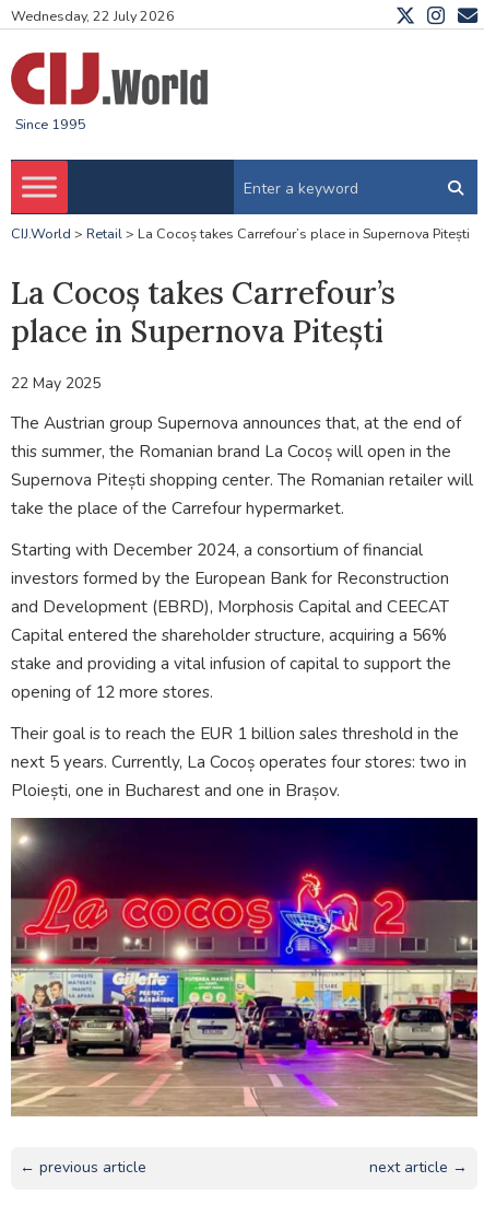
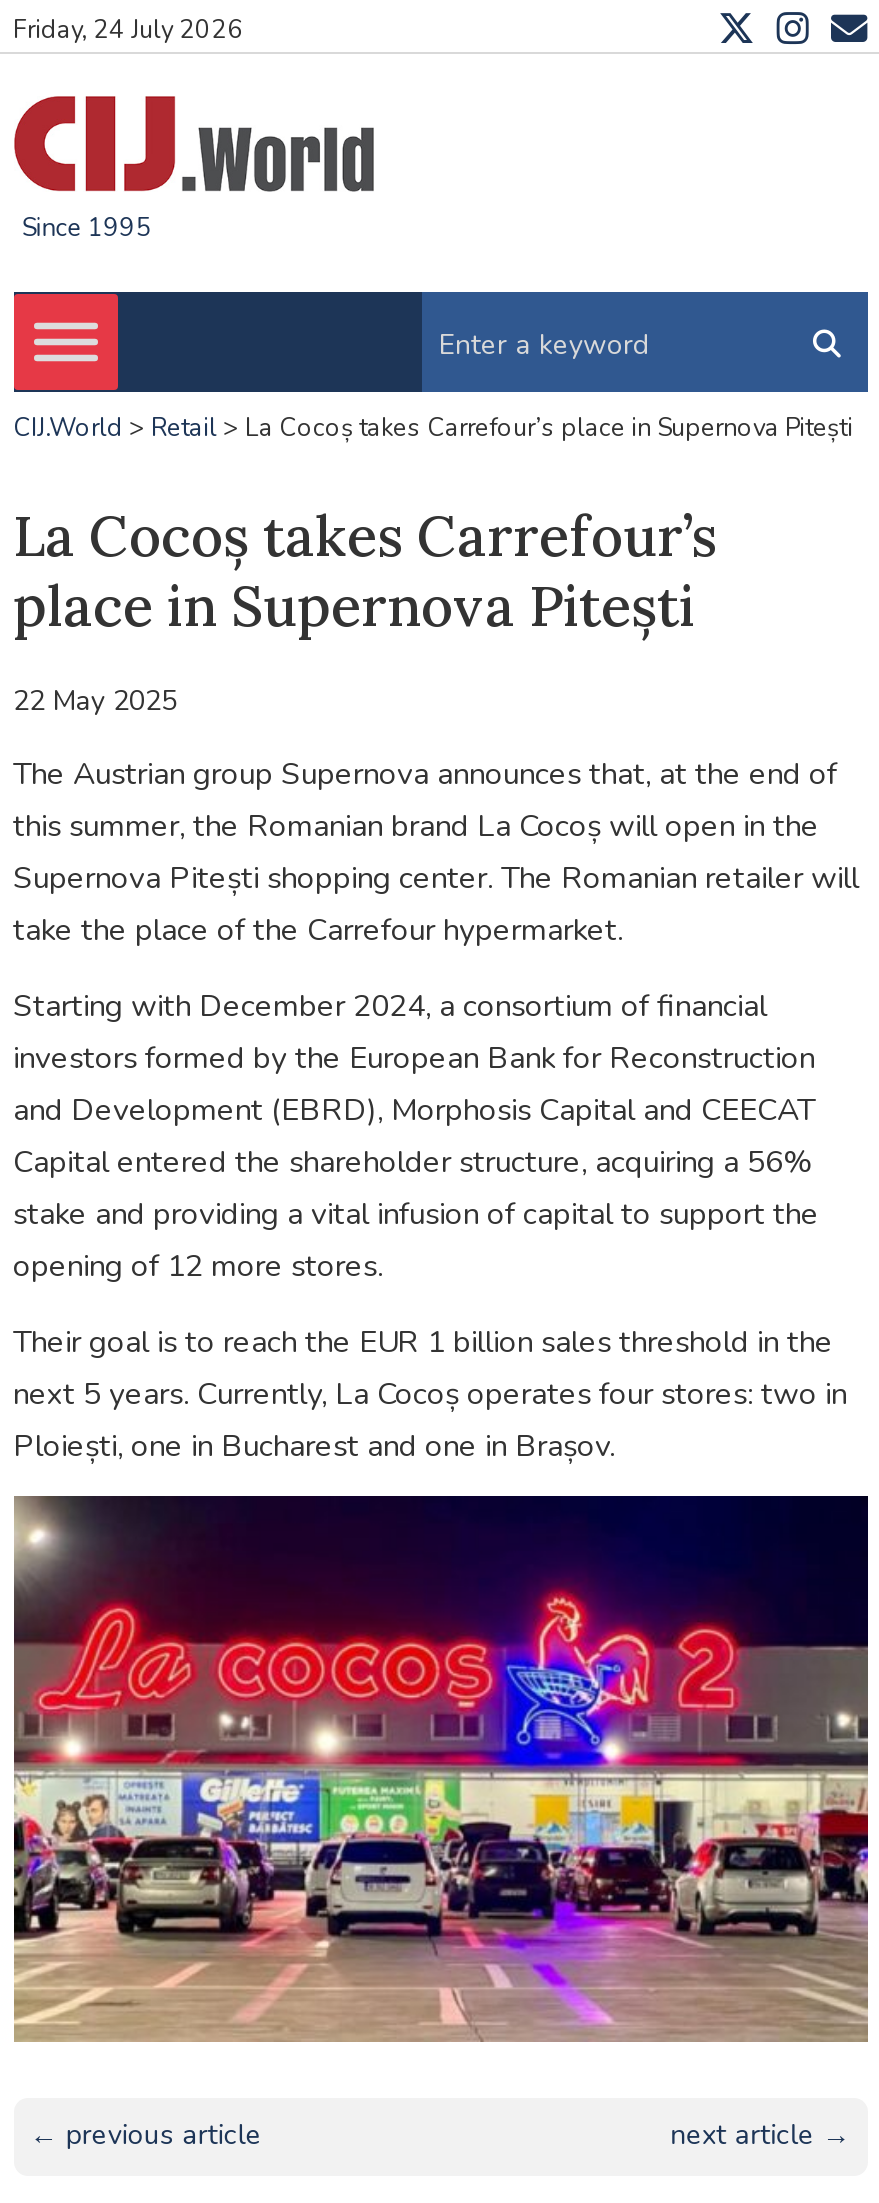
[10,7,174,25] Wednesday, 22 July 2026 -> [13,12,243,46] Friday, 24 July 2026

